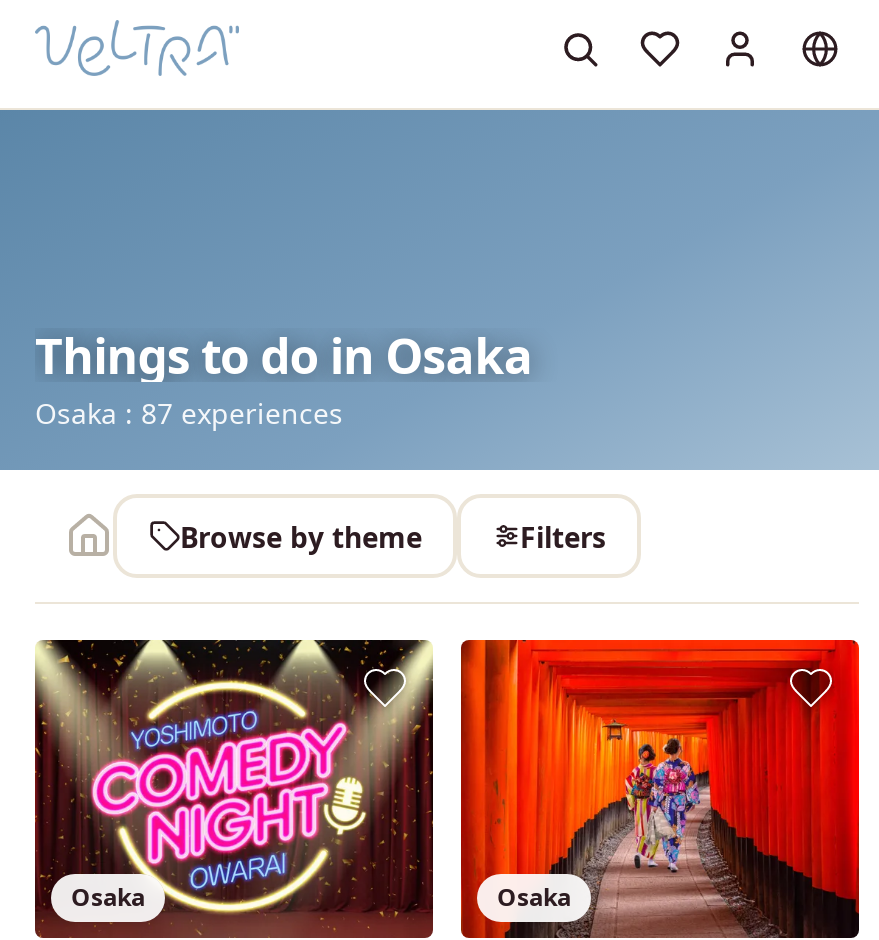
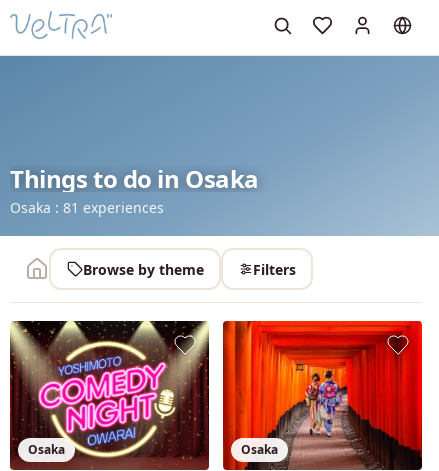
[35,394,343,432] Osaka: 87 experiences -> [10,198,164,217] Osaka: 81 experiences

